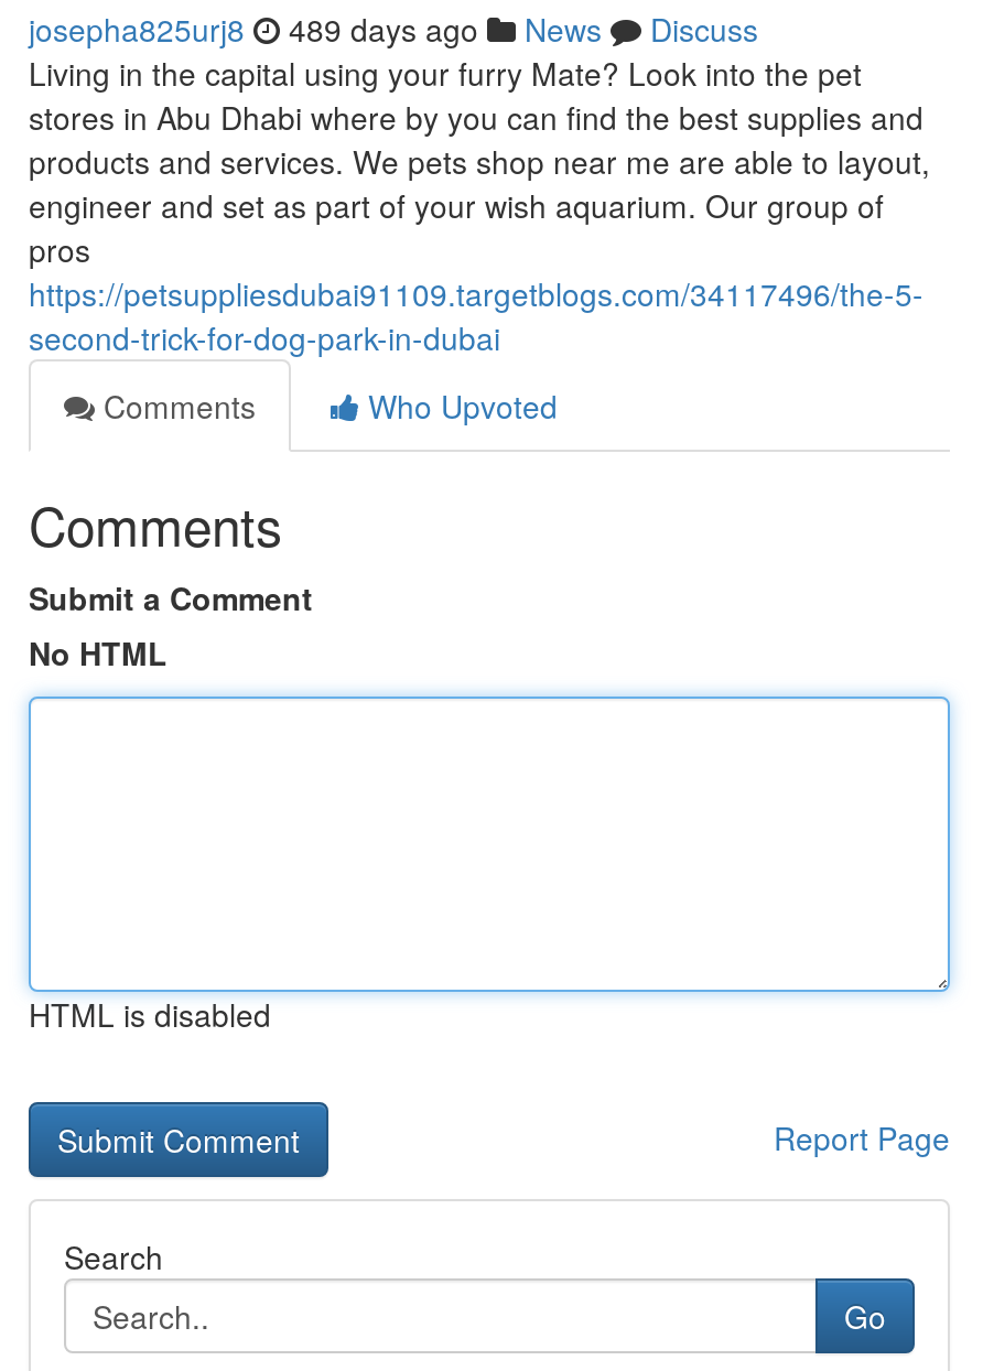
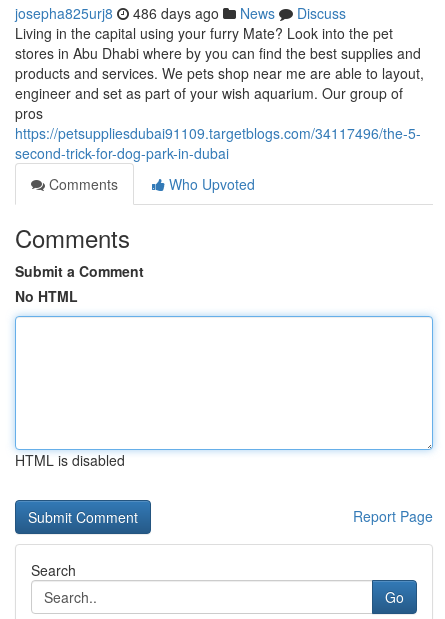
[29,7,758,51] josepha825urj8 489 days ago News Discuss -> [15,3,346,23] josepha825urj8 486 days ago News Discuss

